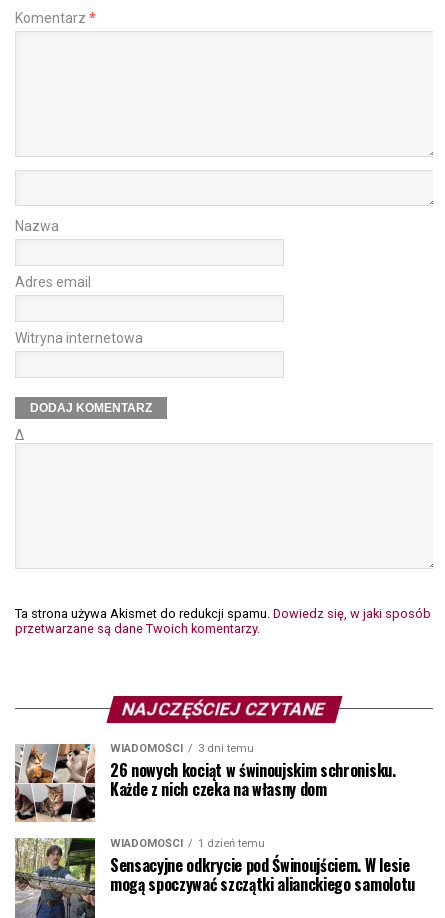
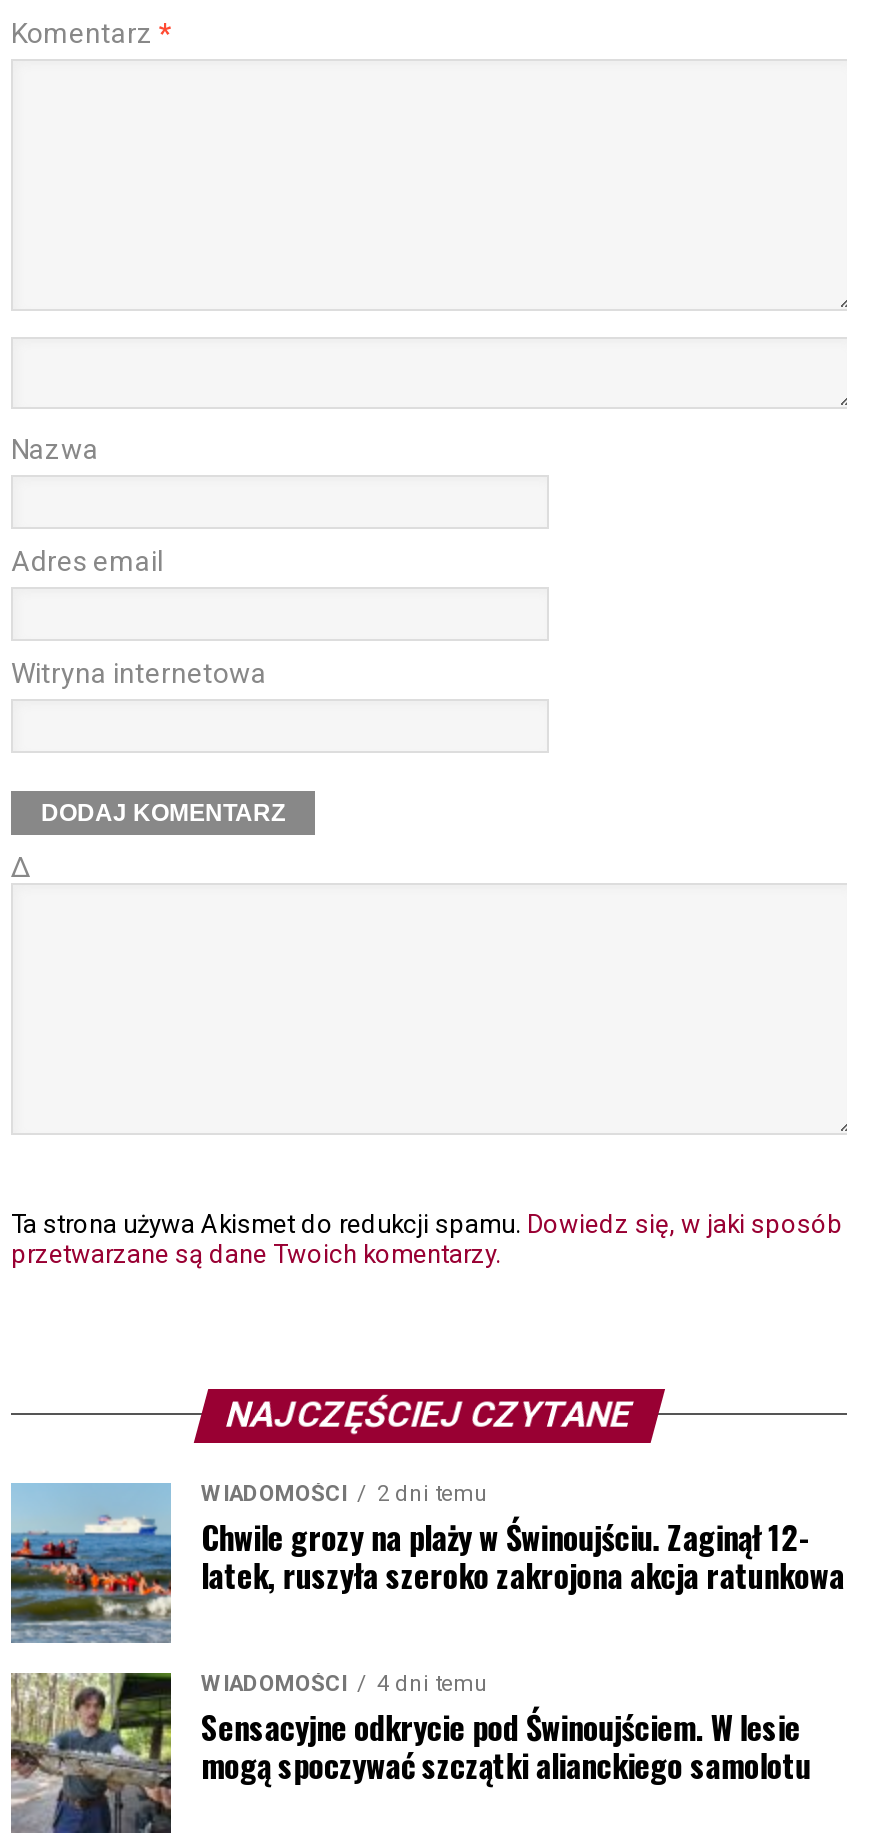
[14,742,396,823] [image] | 3 dni temu | 26 nowych kociąt w świnoujskim schronisku. | Każde z nich czeka na własny dom -> [9,1481,844,1645] [image] | 2 dni temu | Chwile grozy na plaży w Świnoujściu. Zaginął 12- | latek, ruszyła szeroko zakrojona akcja ratunkowa
[110,837,265,850] WIADOMOŚCI 1 dzień temu -> [201,1671,489,1697] WIADOMOŚCI 4 dni temu

